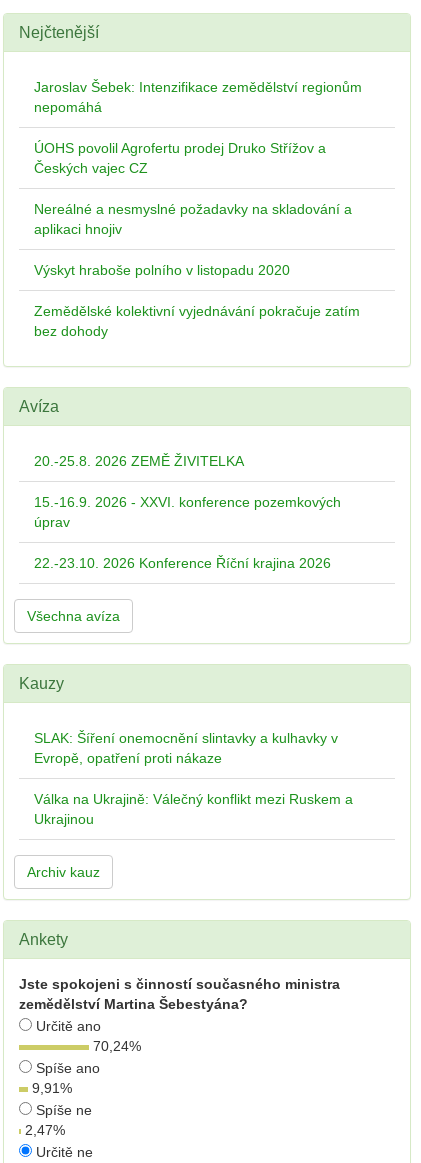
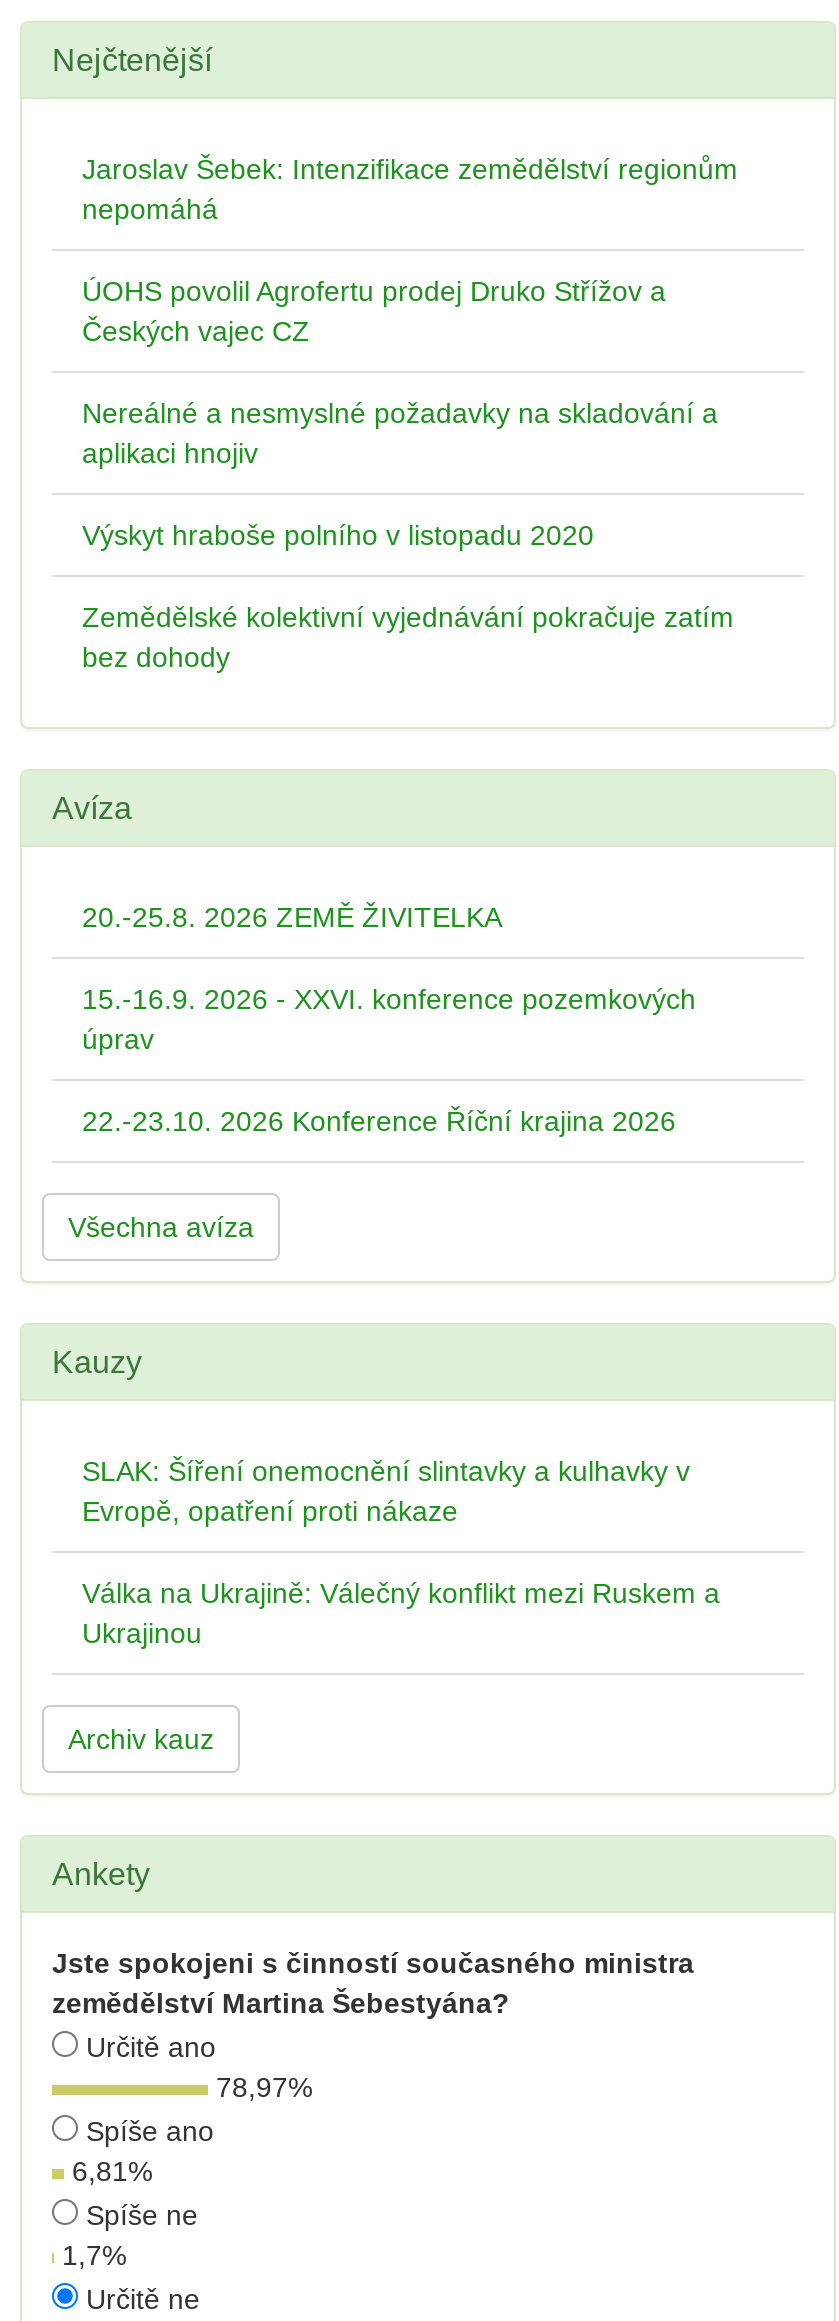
[89,1038,141,1054] 70,24% -> [208,2072,312,2104] 78,97%
[28,1080,72,1096] 9,91% -> [64,2156,152,2188] 6,81%
[21,1122,65,1138] 2,47% -> [54,2240,126,2272] 1,7%

